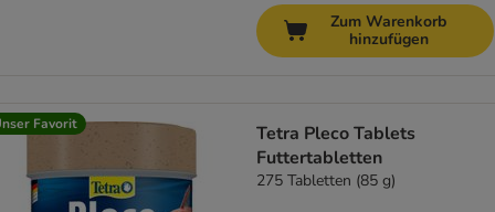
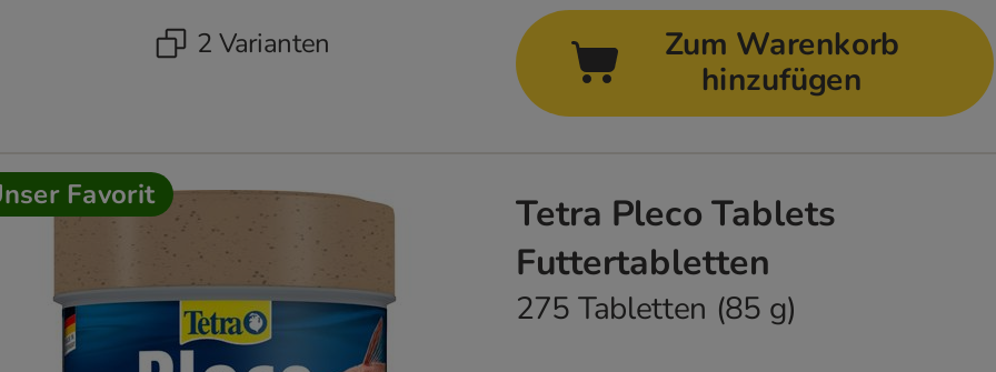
none -> [197,25,330,60] 2 Varianten

